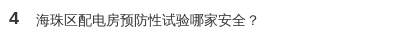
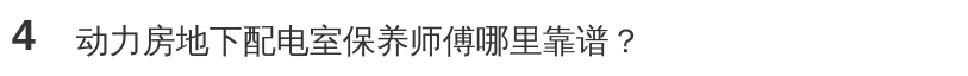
[36,12,260,28] 海珠区配电房预防性试验哪家安全？ -> [76,20,643,58] 动力房地下配电室保养师傅哪里靠谱？

